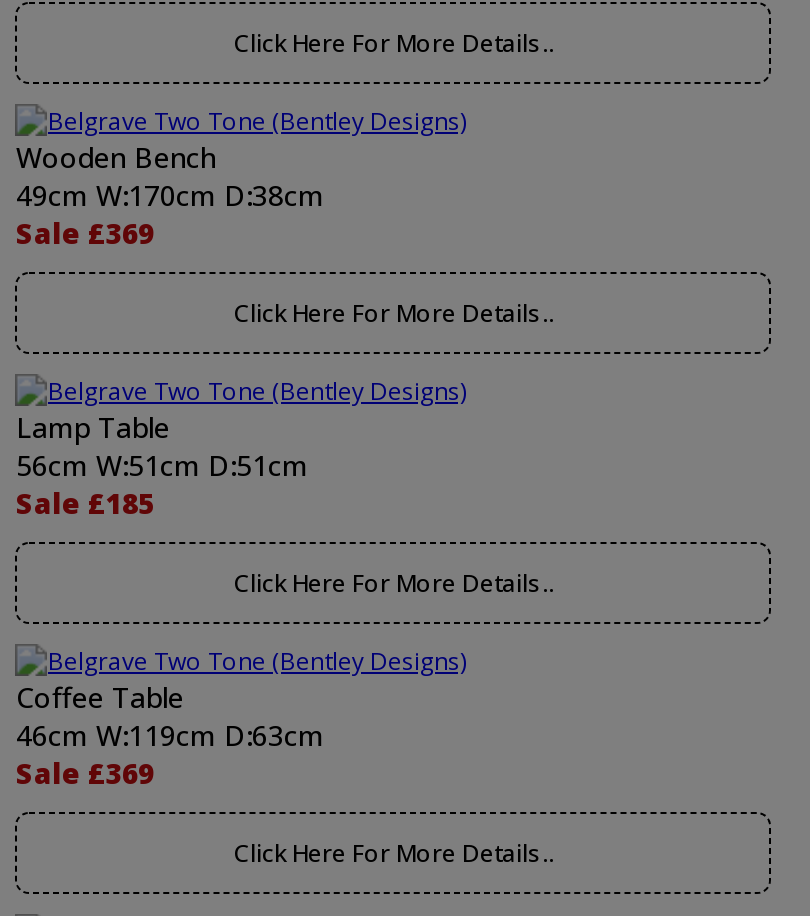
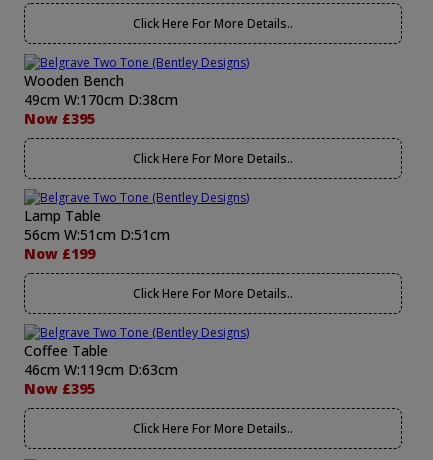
[16,214,154,252] Sale £369 -> [24,109,95,128] Now £395
[16,484,154,522] Sale £185 -> [24,244,95,263] Now £199
[16,754,154,792] Sale £369 -> [24,379,95,398] Now £395

